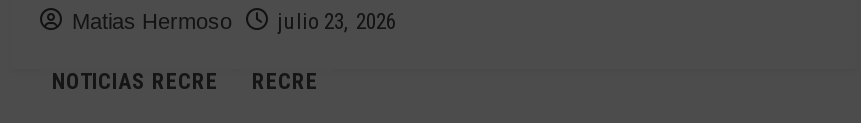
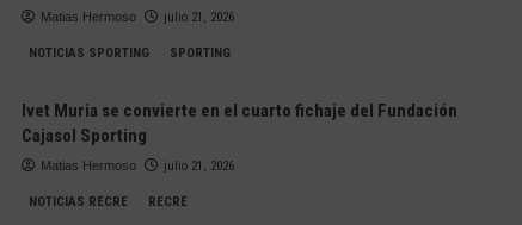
[278,9,396,35] julio 23, 2026 -> [21,10,457,174] julio 21, 2026 | NOTICIAS SPORTING | SPORTING | Ivet Muria se convierte en el cuarto fichaje del Fundación | Cajasol Sporting | Matias Hermoso | julio 21, 2026

